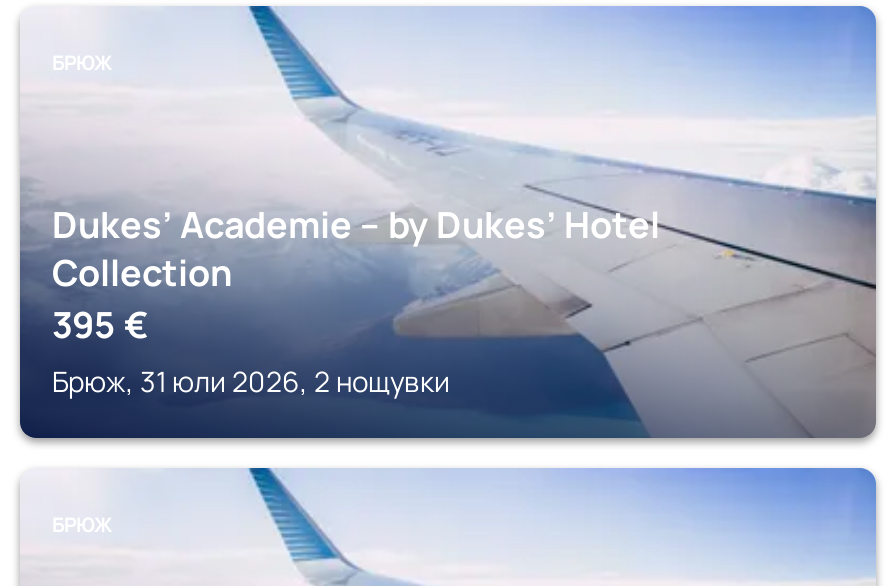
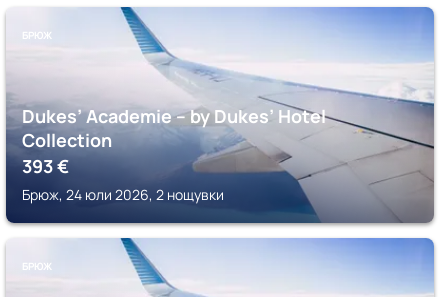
[52,300,148,348] 395 € -> [22,154,69,178] 393 €
[52,362,450,400] Брюж, 31 юли 2026, 2 нощувки -> [22,185,224,204] Брюж, 24 юли 2026, 2 нощувки

